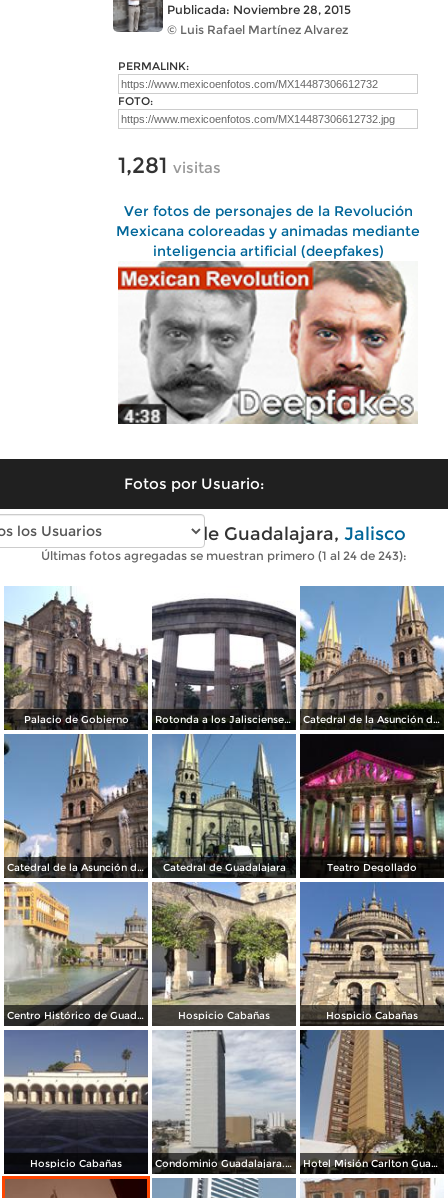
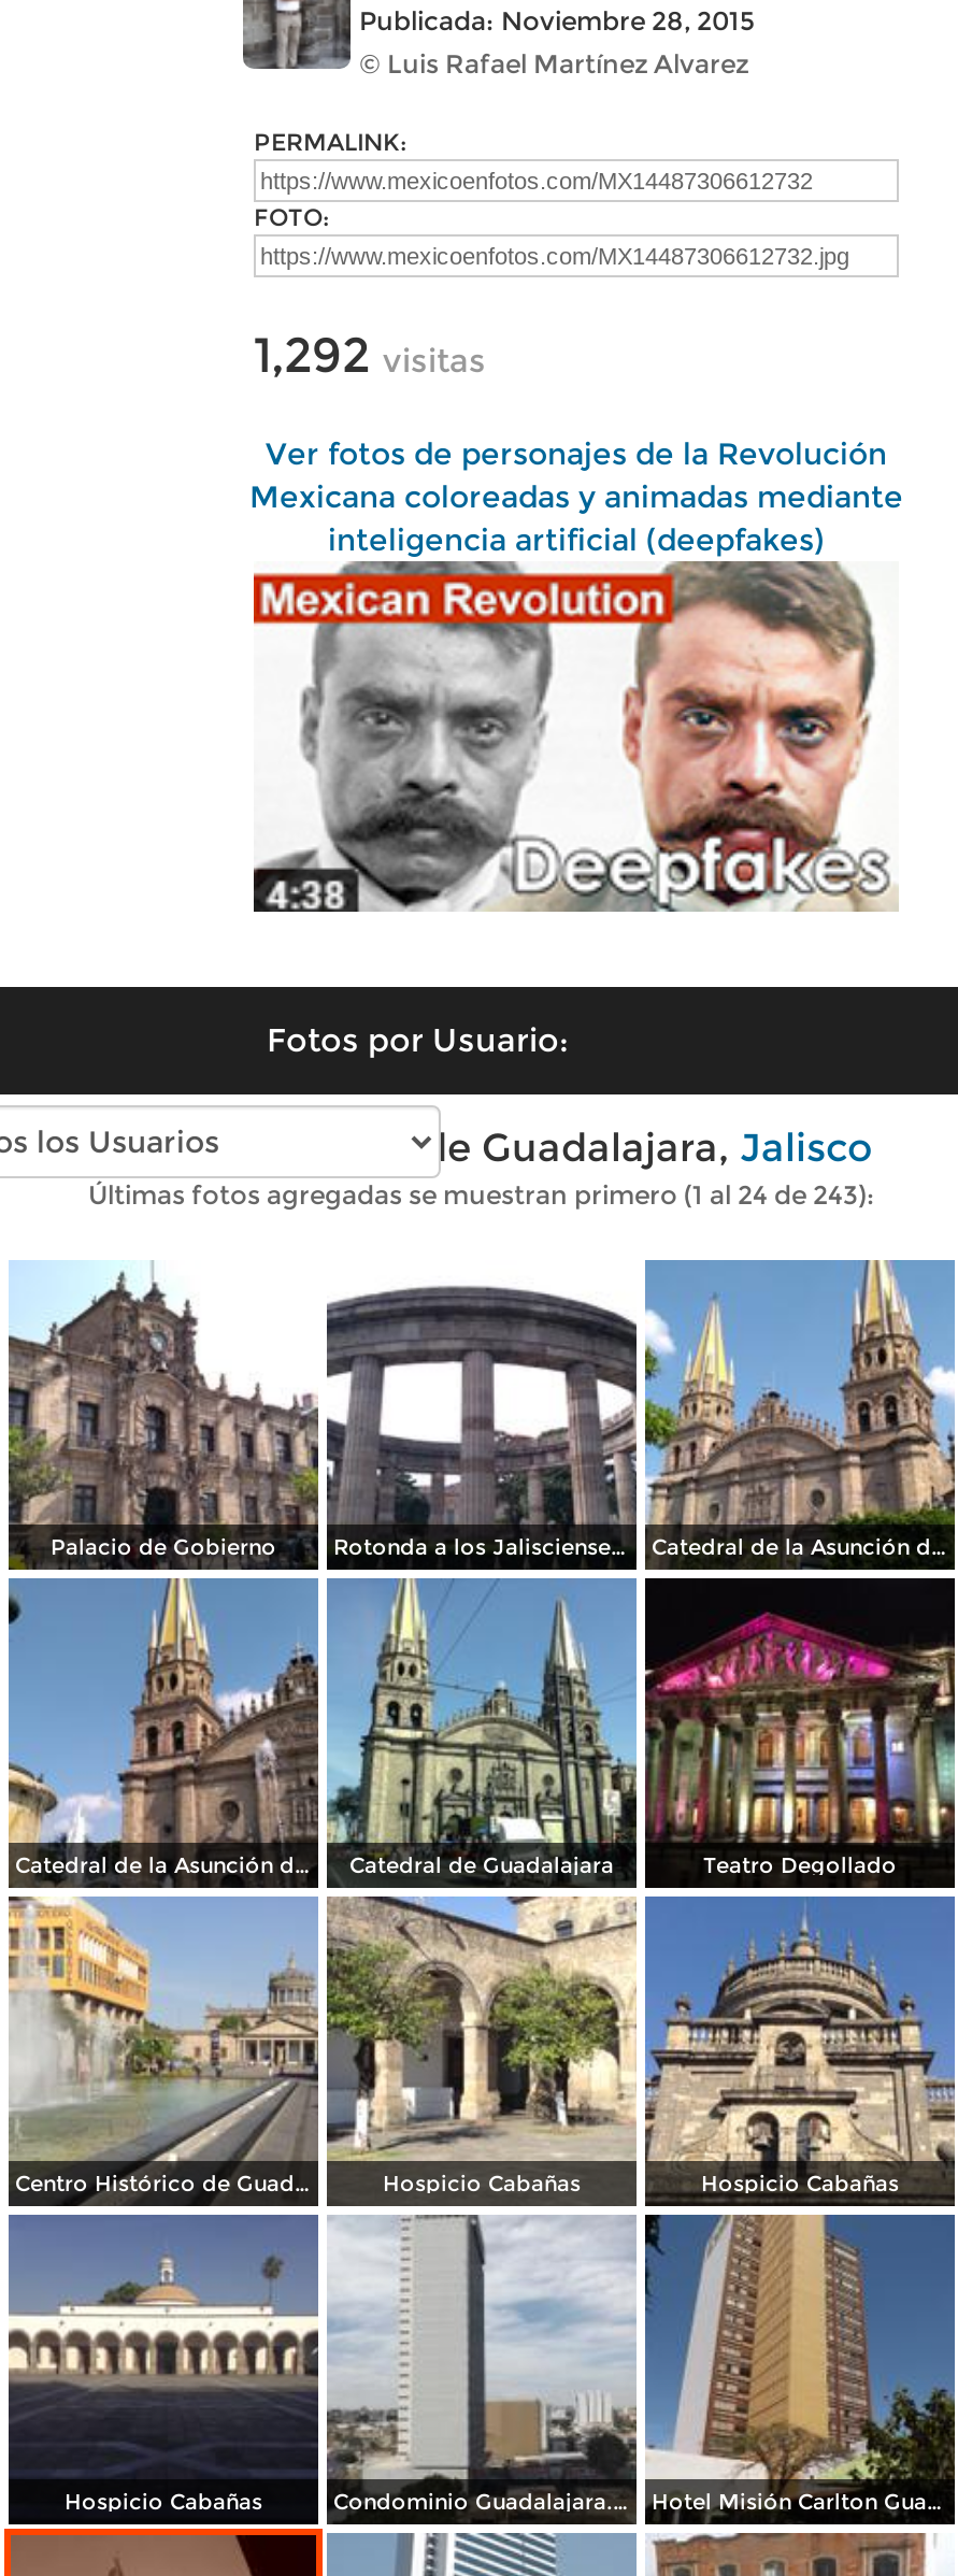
[118,151,221,179] 1,281 visitas -> [254,325,486,385] 1,292 visitas

